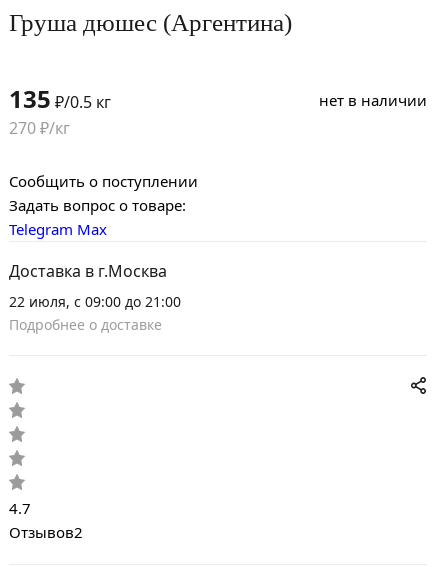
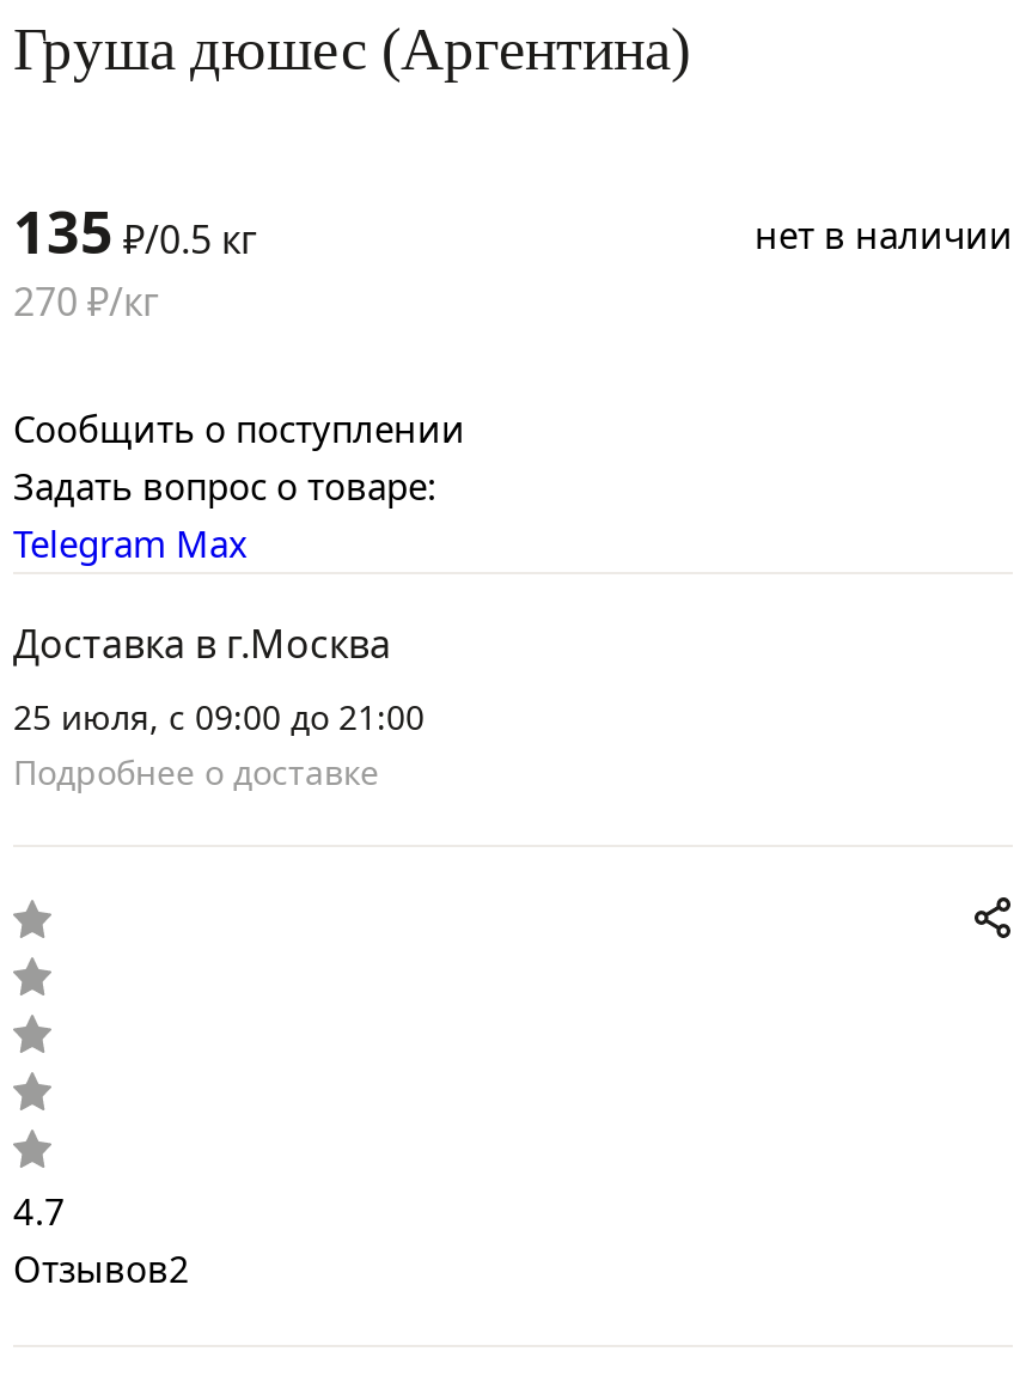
[9,292,181,311] 22 июля, с 09:00 до 21:00 -> [13,695,425,740] 25 июля, с 09:00 до 21:00

